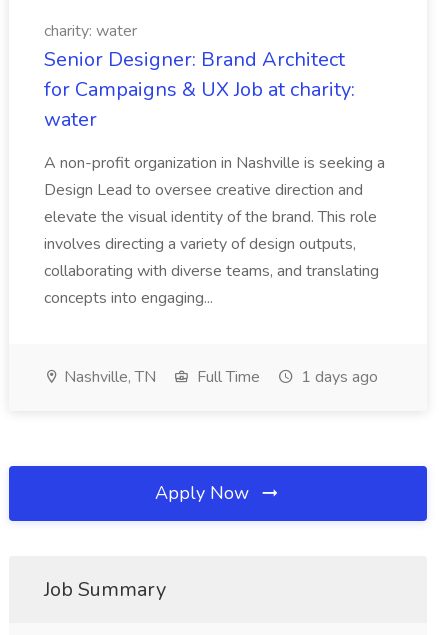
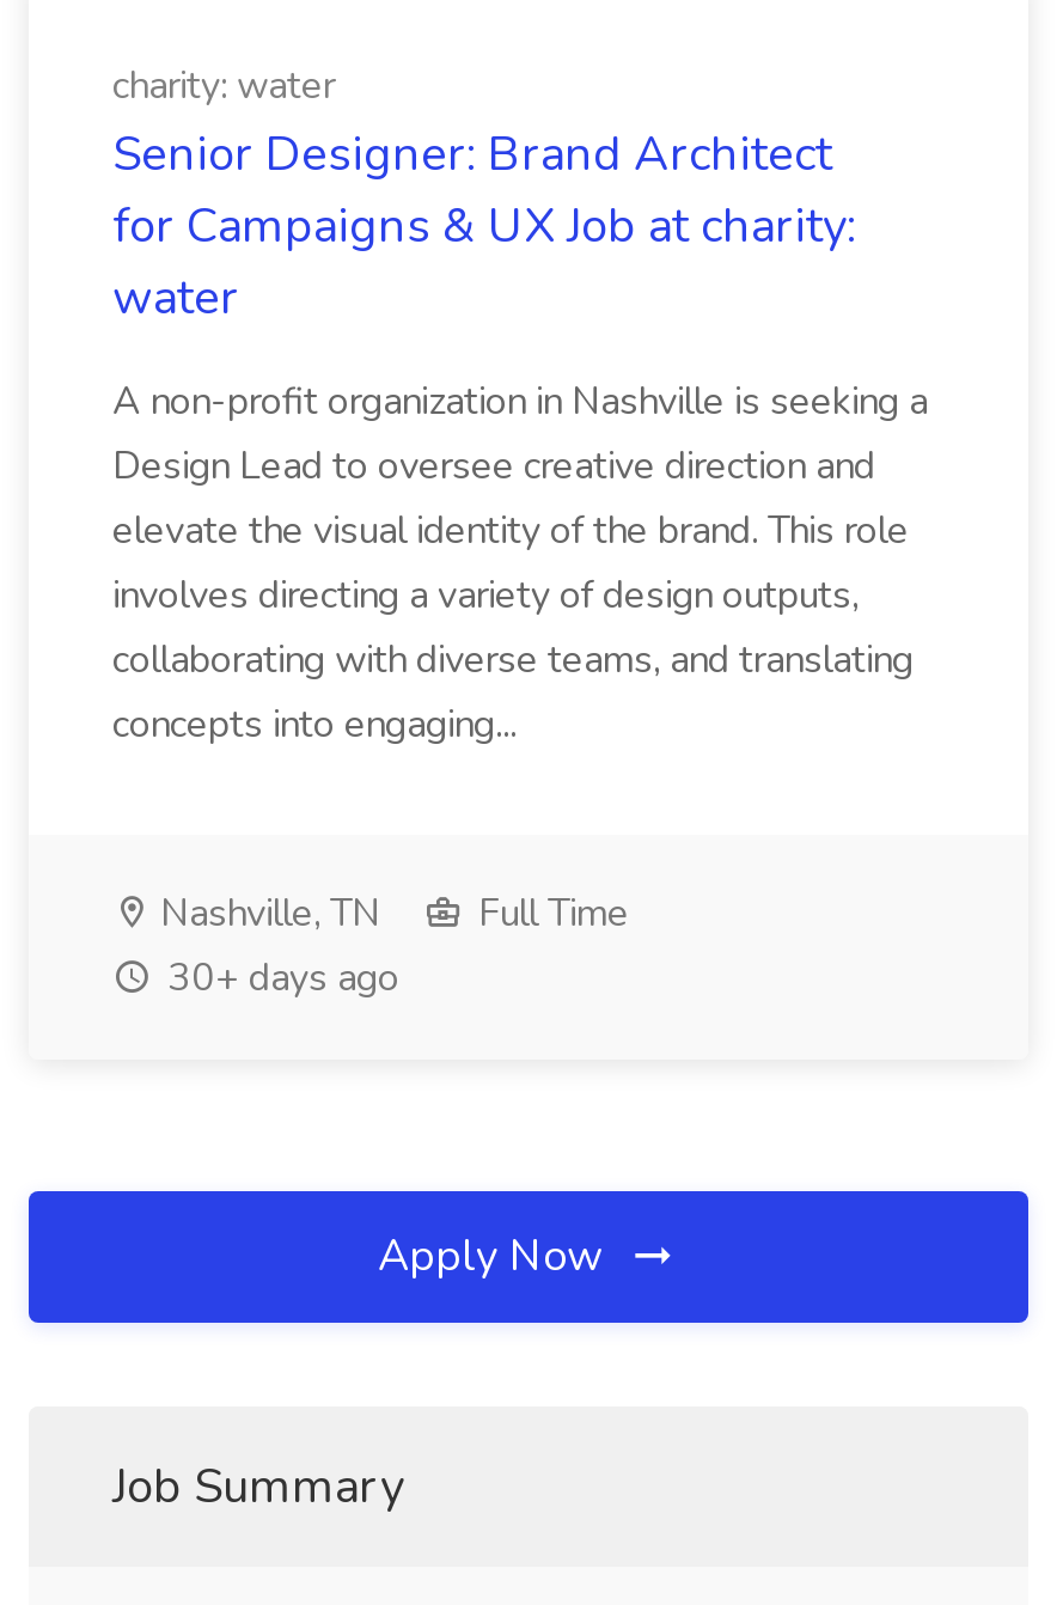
[297,366,378,388] 1 days ago -> [158,952,399,1005] 30+ days ago

